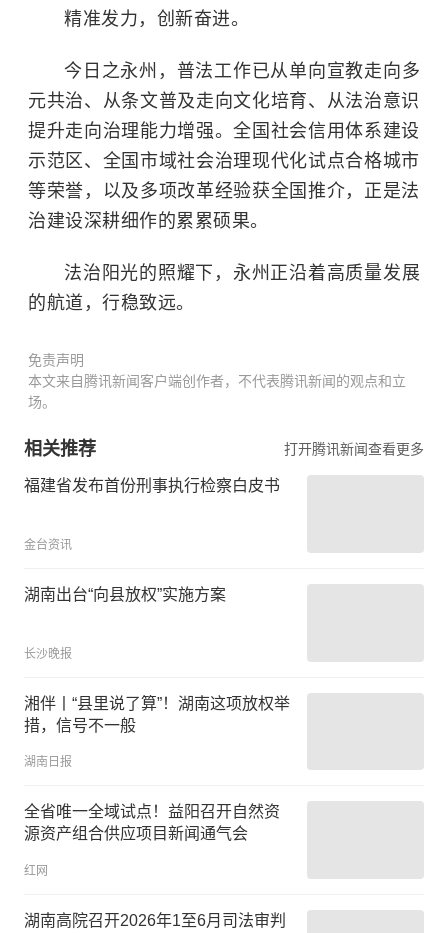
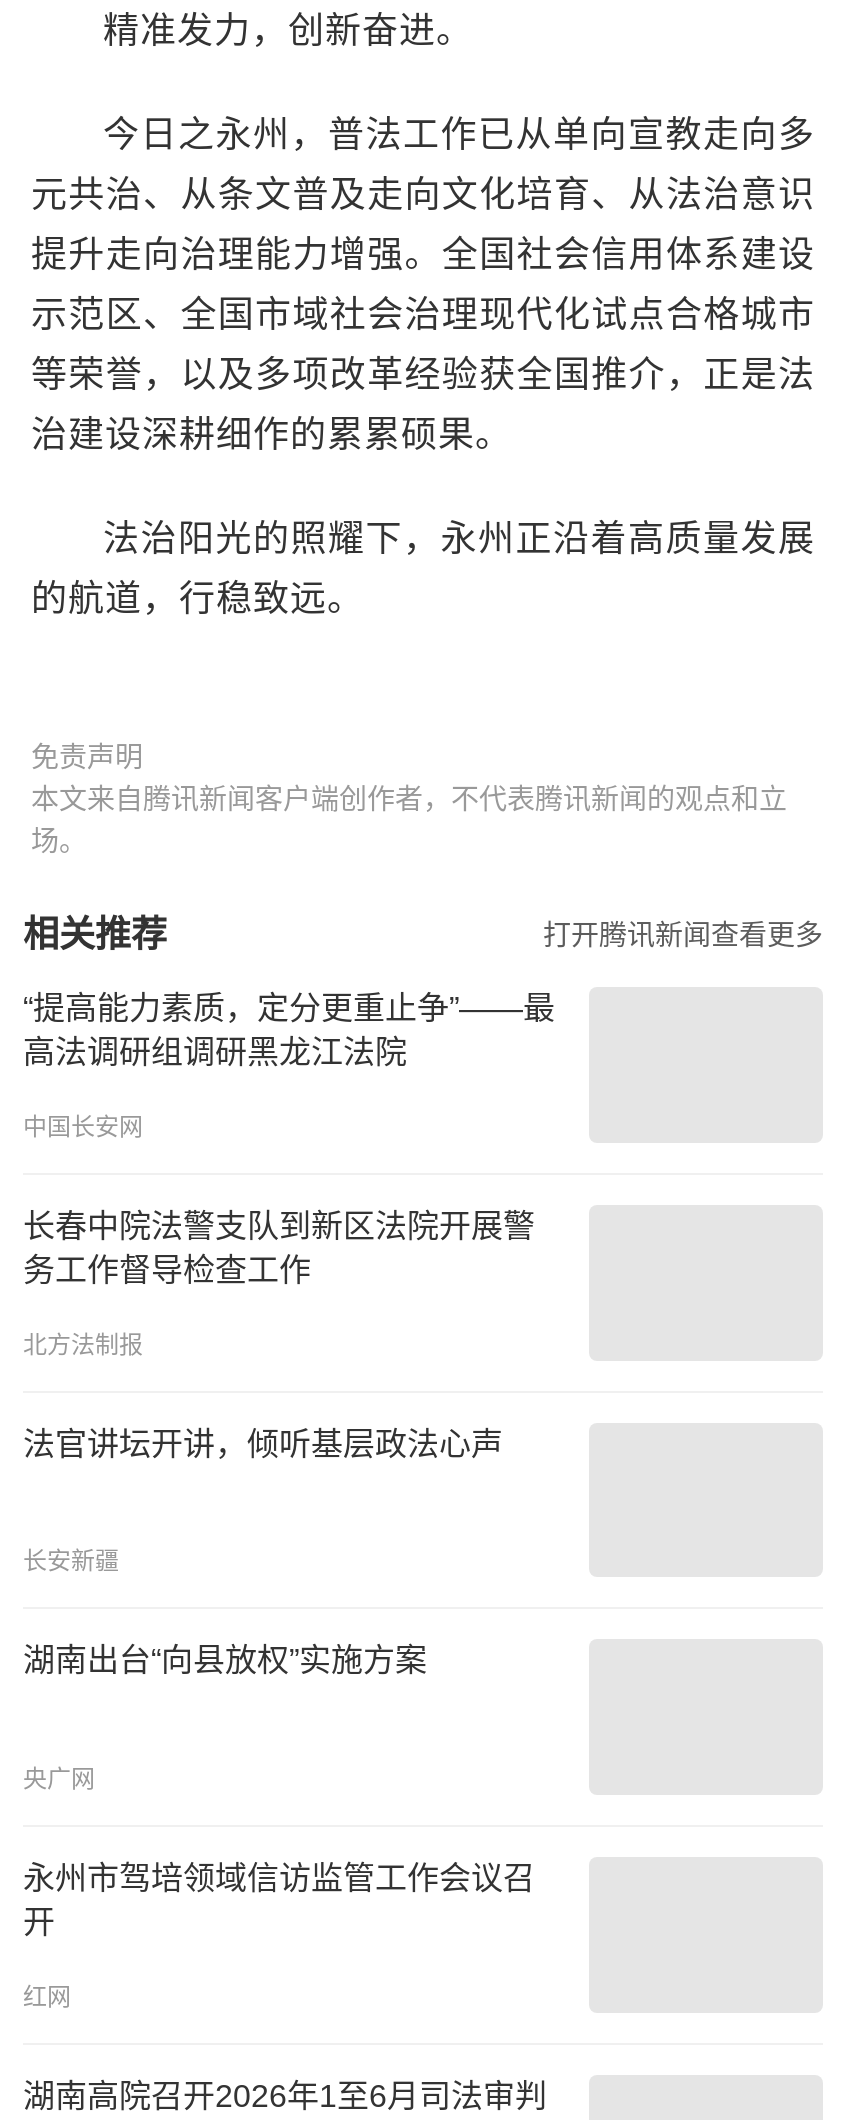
[24,477,280,494] 福建省发布首份刑事执行检察白皮书 -> [23,992,555,1460] “提高能力素质，定分更重止争”——最 | 高法调研组调研黑龙江法院 | 中国长安网 | 长春中院法警支队到新区法院开展警 | 务工作督导检查工作 | 北方法制报 | 法官讲坛开讲，倾听基层政法心声
[24,538,72,552] 金台资讯 -> [23,1548,119,1576] 长安新疆
moved [24,586,226,603] -> [23,1644,427,1678]: 湖南出台“向县放权”实施方案
[24,647,290,842] 长沙晚报 | 湘伴丨“县里说了算”！湖南这项放权举 | 措，信号不一般 | 湖南日报 | 全省唯一全域试点！益阳召开自然资 | 源资产组合供应项目新闻通气会 -> [23,1765,535,1939] 央广网 | 永州市驾培领域信访监管工作会议召 | 开

